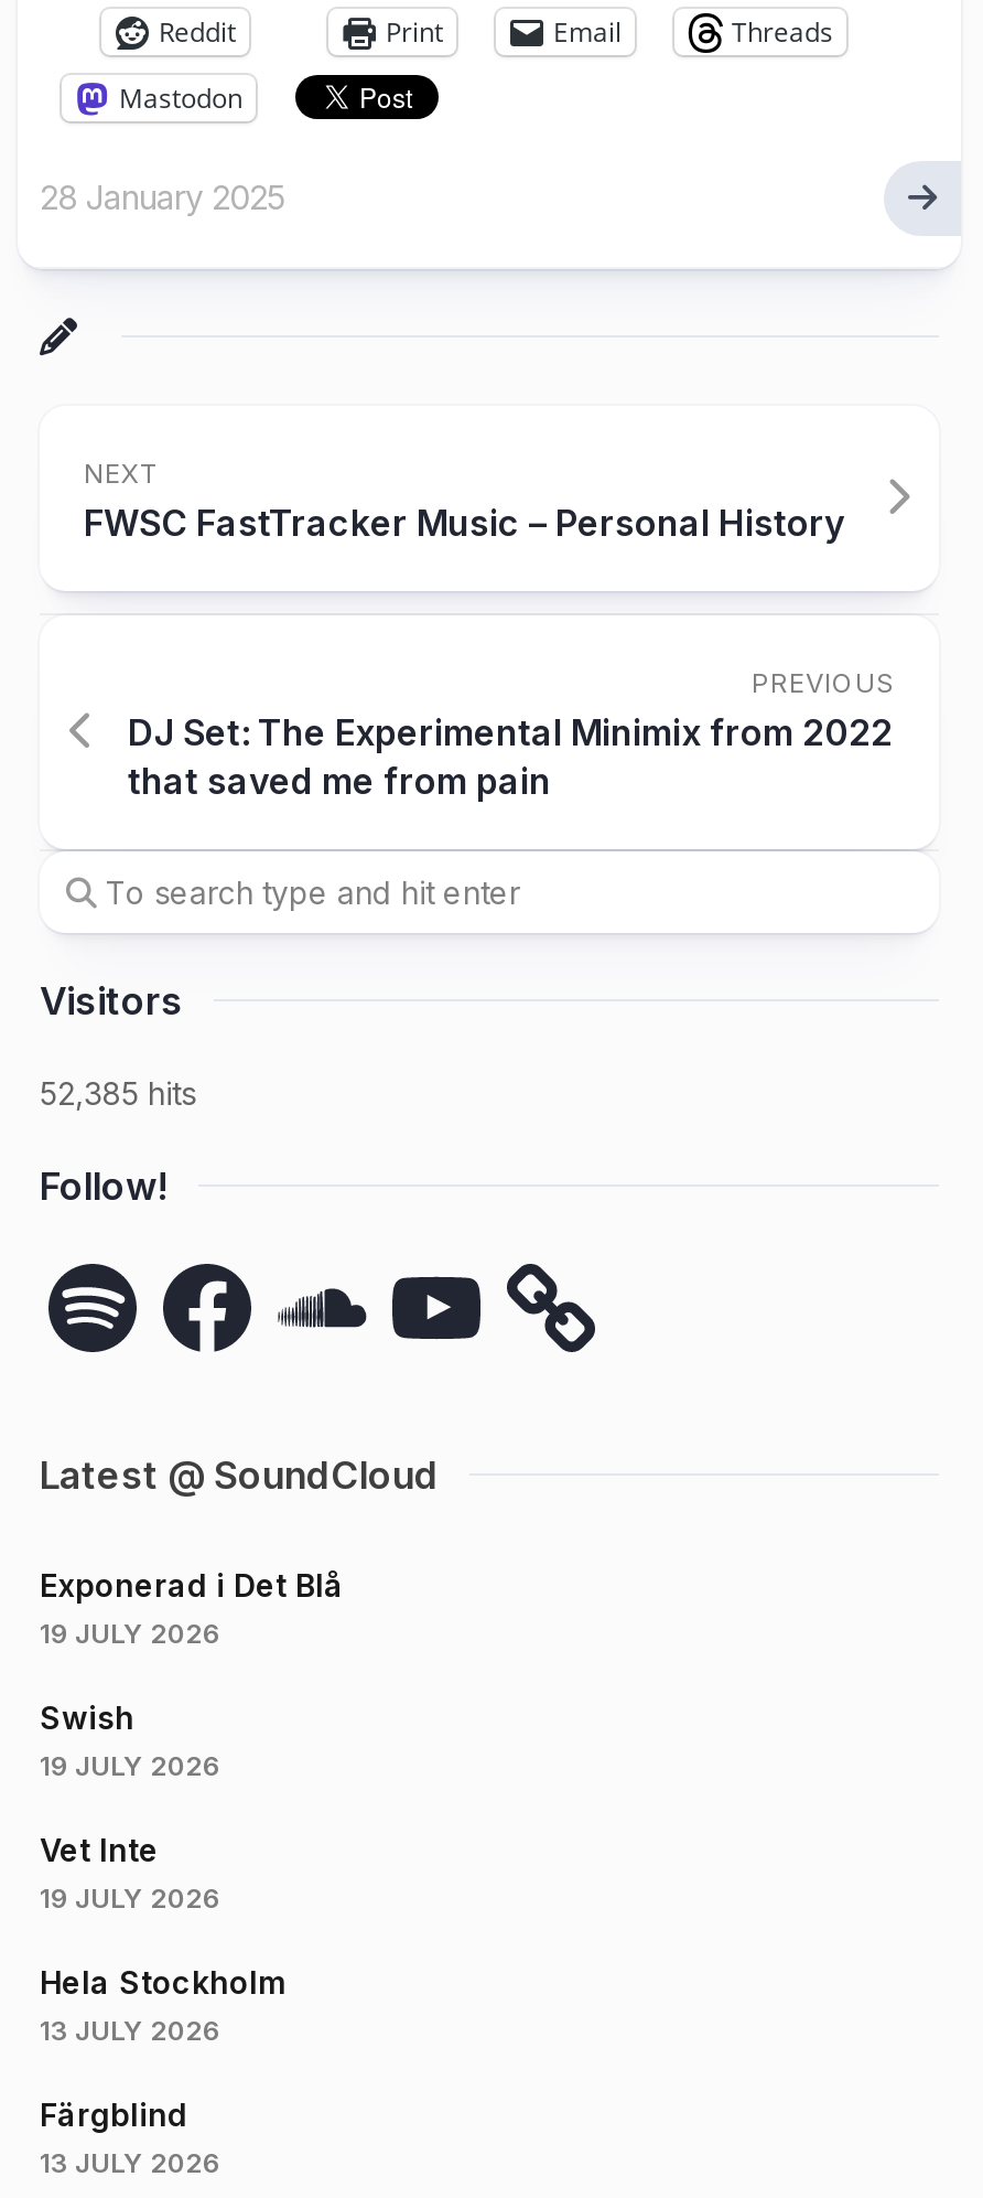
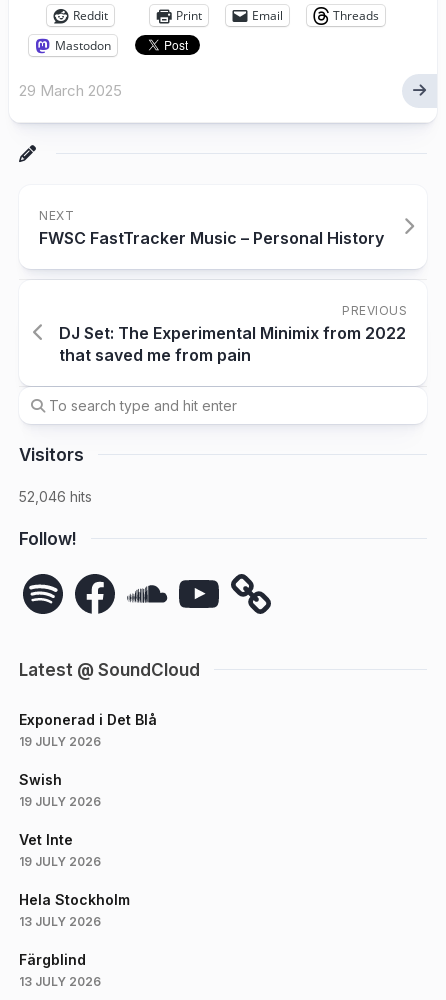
[40,176,287,218] 28 January 2025 -> [19,81,122,100] 29 March 2025
[40,1074,196,1111] 52,385 hits -> [19,488,92,505] 52,046 hits

